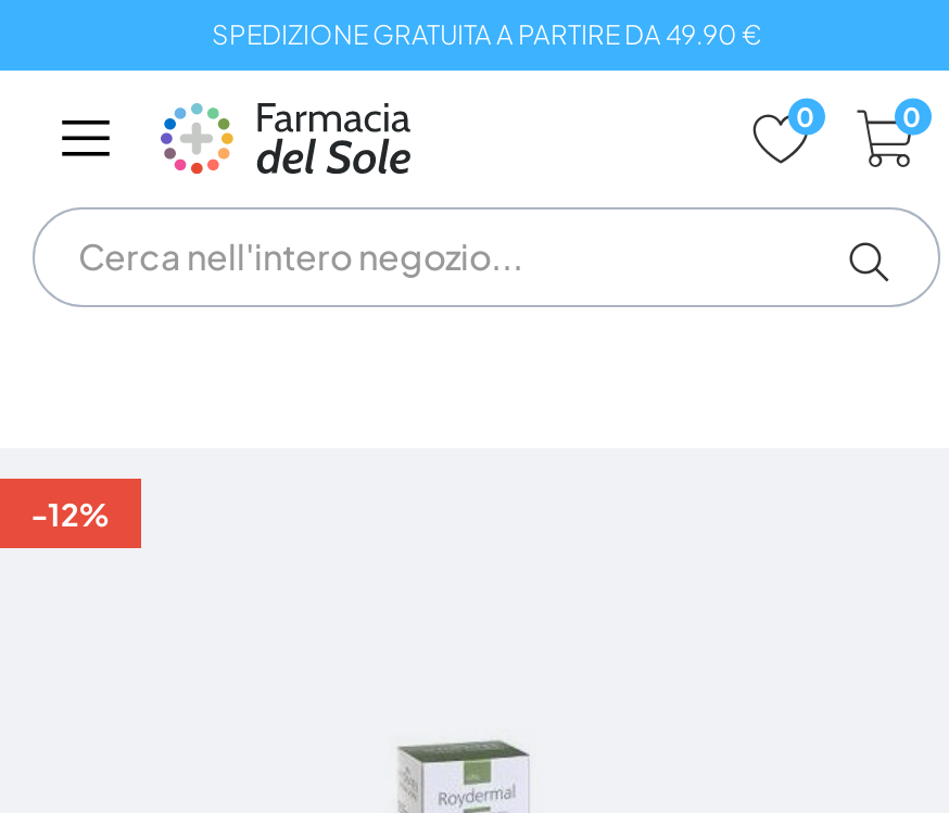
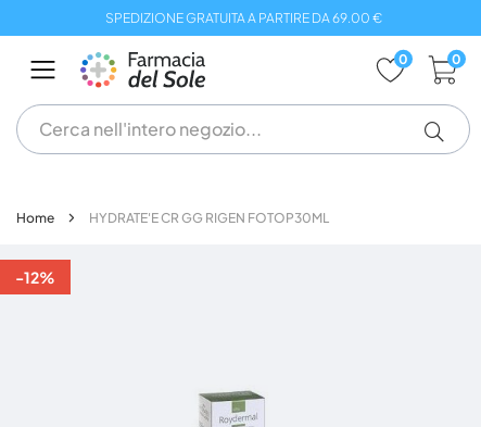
[212,18,761,51] SPEDIZIONE GRATUITA A PARTIRE DA 49.90 € -> [105,10,382,26] SPEDIZIONE GRATUITA A PARTIRE DA 69.00 €
none -> [16,210,329,226] Home | HYDRATE'E CR GG RIGEN FOTOP30ML

